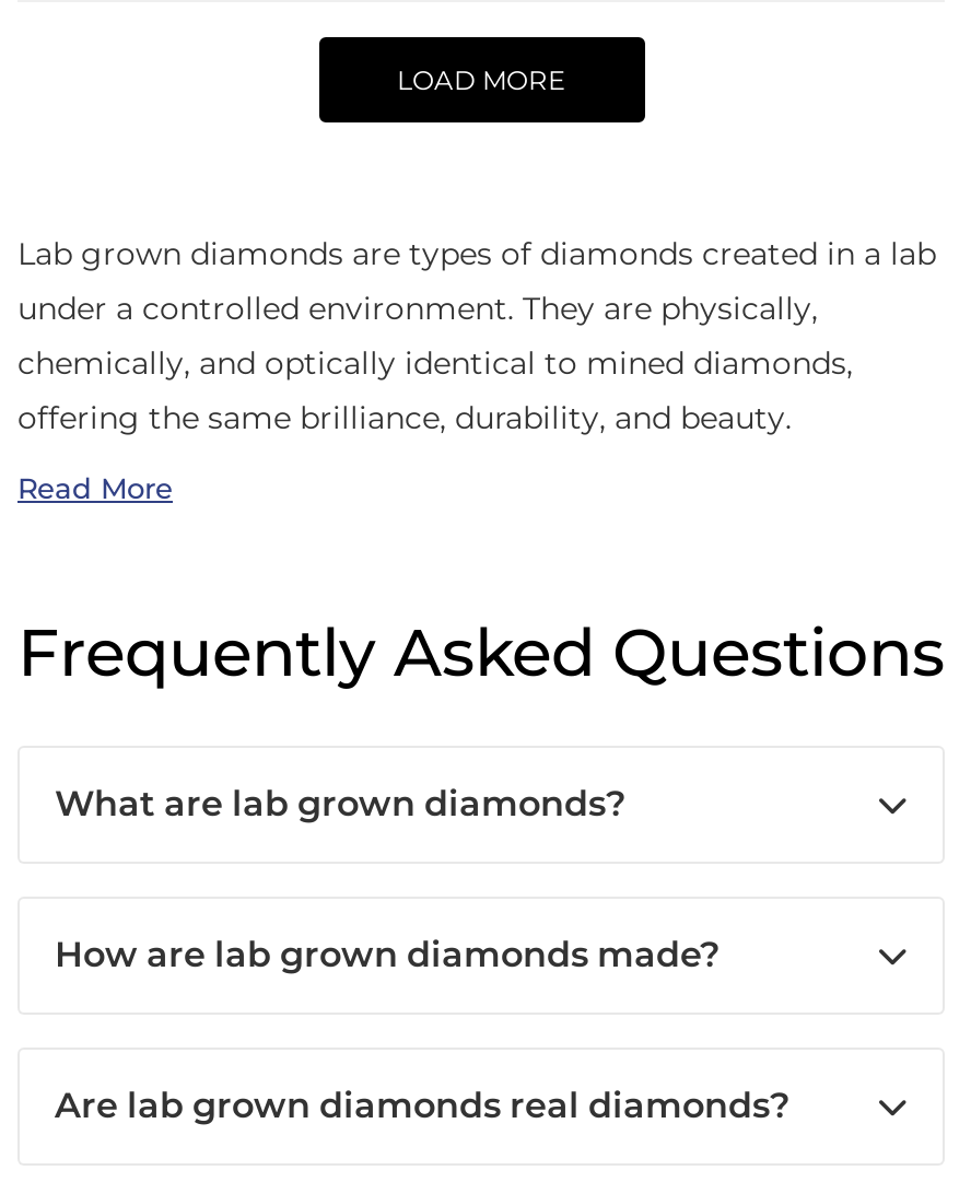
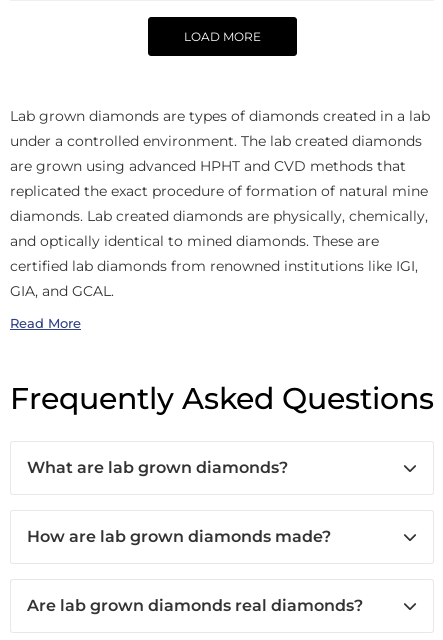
[17,289,853,437] under a controlled environment. They are physically, | chemically, and optically identical to mined diamonds, | offering the same brilliance, durability, and beauty. -> [10,132,428,300] under a controlled environment. The lab created diamonds | are grown using advanced HPHT and CVD methods that | replicated the exact procedure of formation of natural mine | diamonds. Lab created diamonds are physically, chemically, | and optically identical to mined diamonds. These are | certified lab diamonds from renowned institutions like IGI, | GIA, and GCAL.

